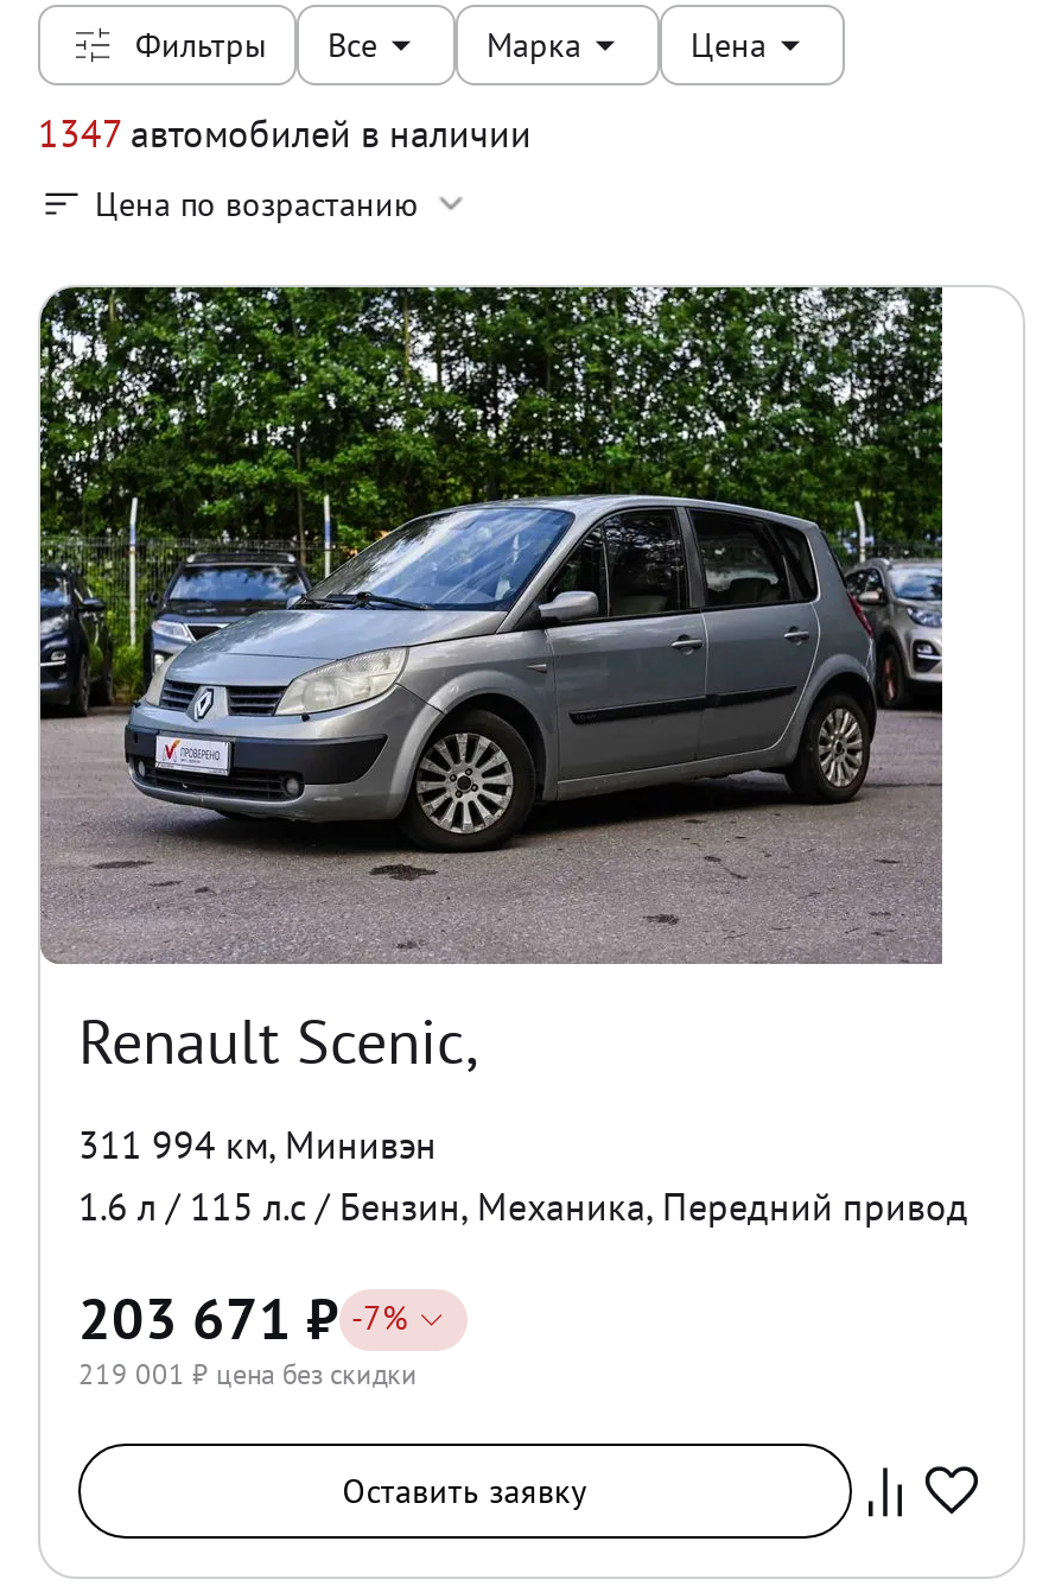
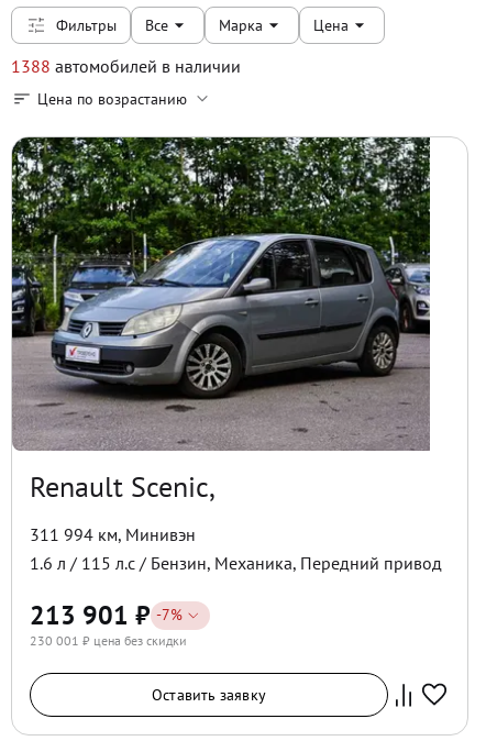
[38,109,532,157] 1347 автомобилей в наличии -> [11,55,241,77] 1388 автомобилей в наличии
[78,1282,408,1356] 203 671 ₽ - 7% -> [30,598,183,632] 213 901 ₽ - 7%
[78,1356,418,1391] 219 001 ₽ цена без скидки -> [30,632,187,649] 230 001 ₽ цена без скидки

